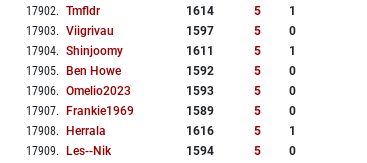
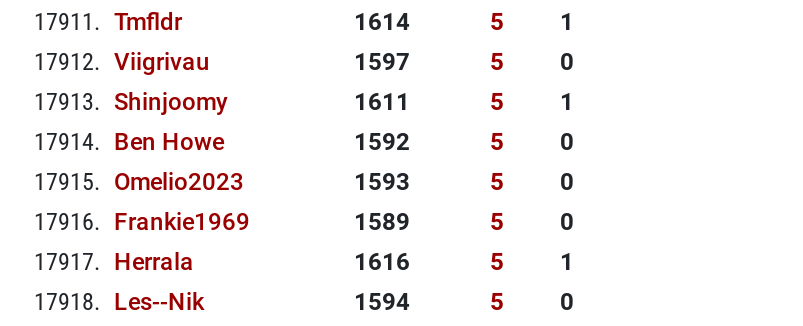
[26,4,100,18] 17902. Tmfldr -> [34,8,182,36] 17911. Tmfldr
[26,24,114,38] 17903. Viigrivau -> [34,48,210,76] 17912. Viigrivau
[26,44,123,58] 17904. Shinjoomy -> [34,88,228,116] 17913. Shinjoomy
[26,64,121,78] 17905. Ben Howe -> [34,128,224,156] 17914. Ben Howe
[26,84,131,98] 17906. Omelio2023 -> [34,168,244,196] 17915. Omelio2023
[26,104,134,118] 17907. Frankie1969 -> [34,208,250,236] 17916. Frankie1969
[26,124,106,138] 17908. Herrala -> [34,248,194,276] 17917. Herrala
[26,144,111,158] 17909. Les--nik -> [34,288,204,316] 17918. Les--nik

